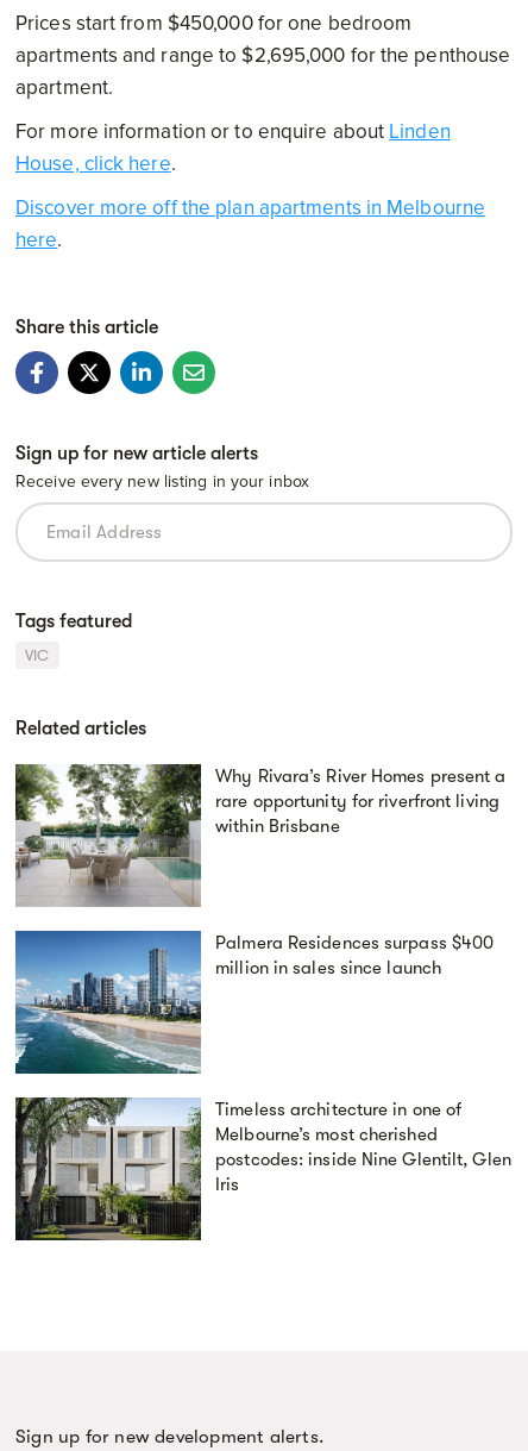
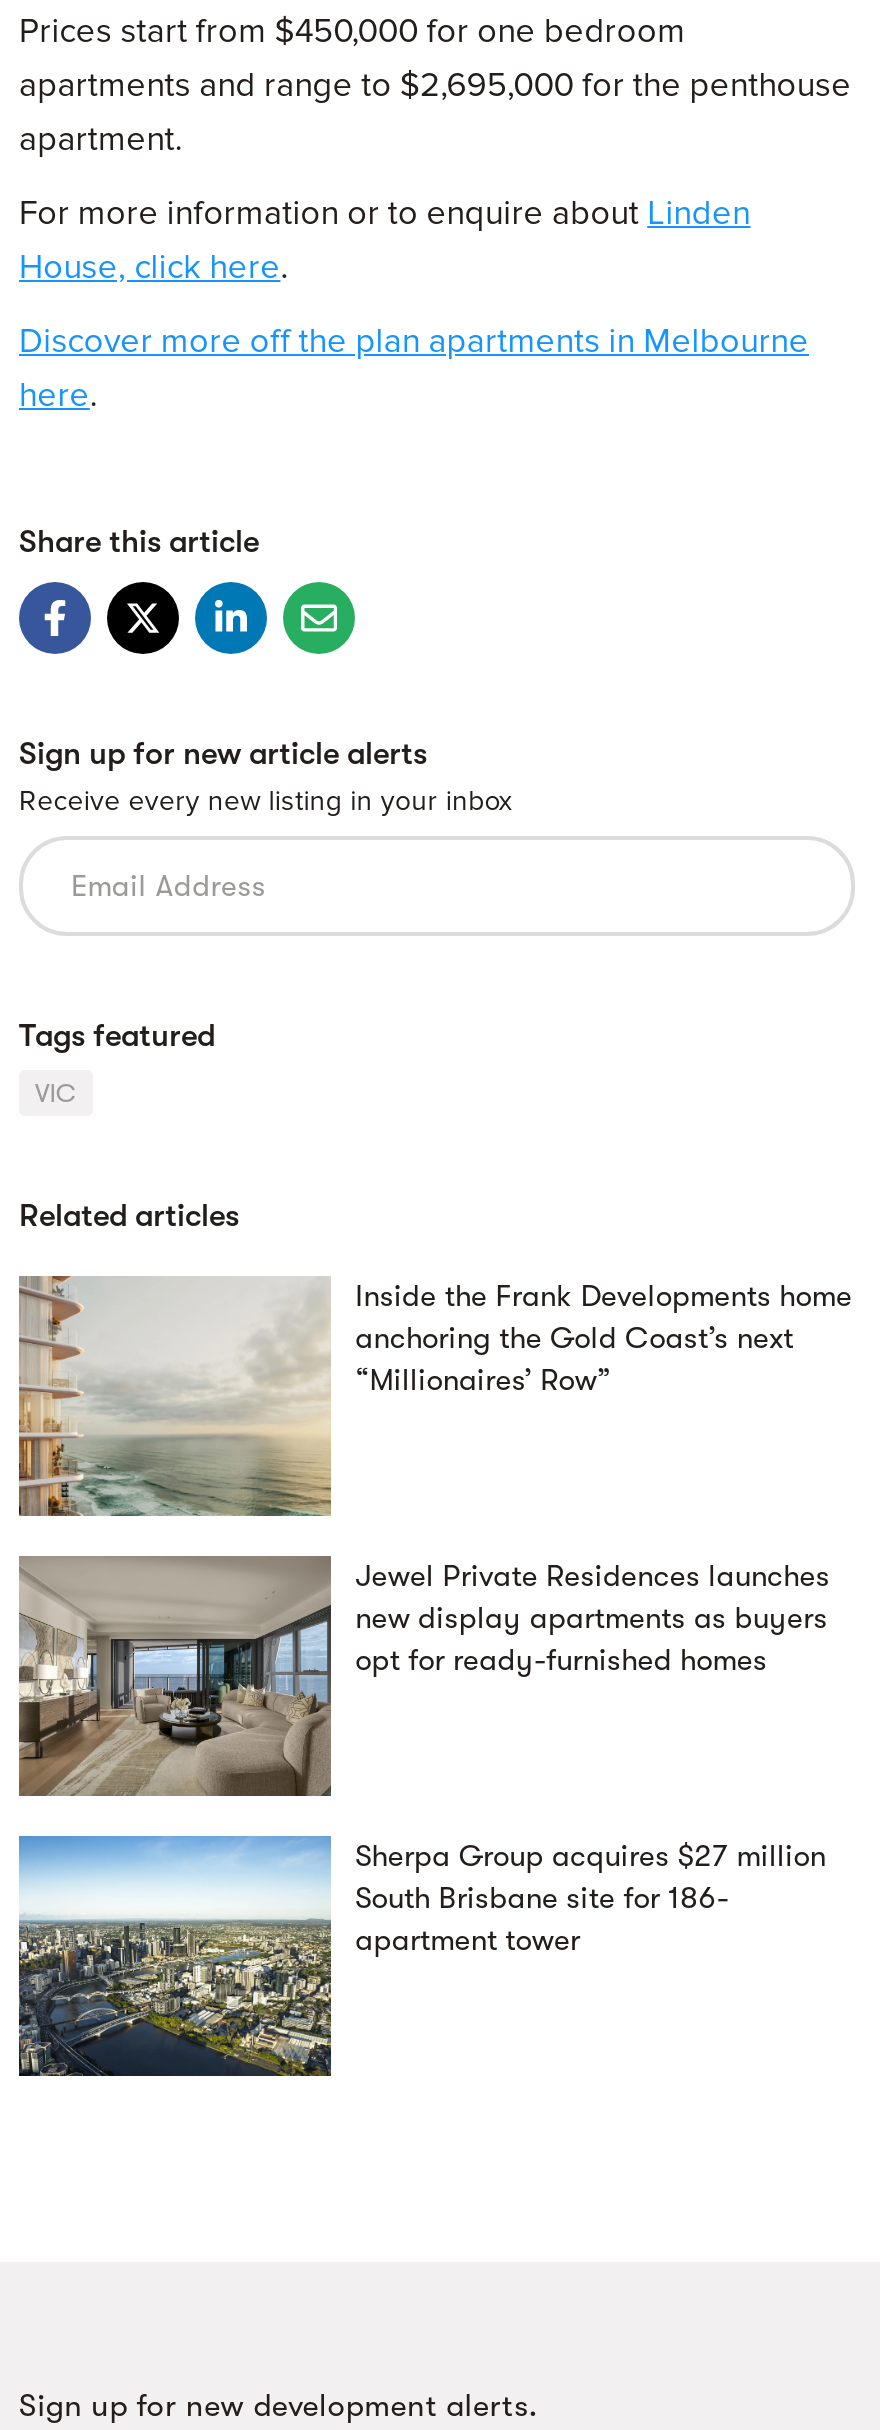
[15,763,506,907] [image] | Why Rivara’s River Homes present a | rare opportunity for riverfront living | within Brisbane -> [17,1276,852,1516] [image] | Inside the Frank Developments home | anchoring the Gold Coast’s next | “Millionaires’ Row”
[14,930,494,1075] [image] | Palmera Residences surpass $400 | million in sales since launch -> [17,1554,830,1798] [image] | Jewel Private Residences launches | new display apartments as buyers | opt for ready-furnished homes
[14,1096,511,1242] [image] | Timeless architecture in one of | Melbourne’s most cherished | postcodes: inside Nine Glentilt, Glen | Iris -> [17,1834,826,2078] [image] | Sherpa Group acquires $27 million | South Brisbane site for 186- | apartment tower

